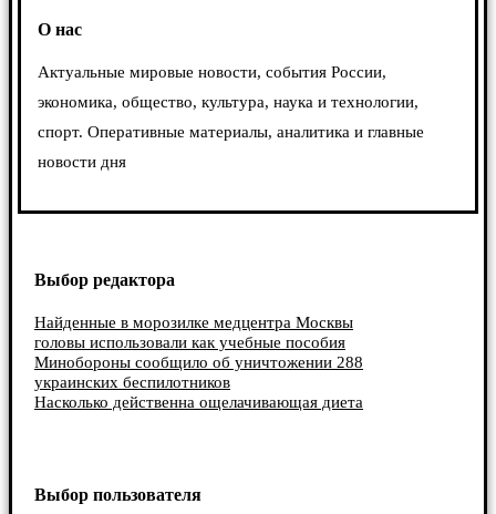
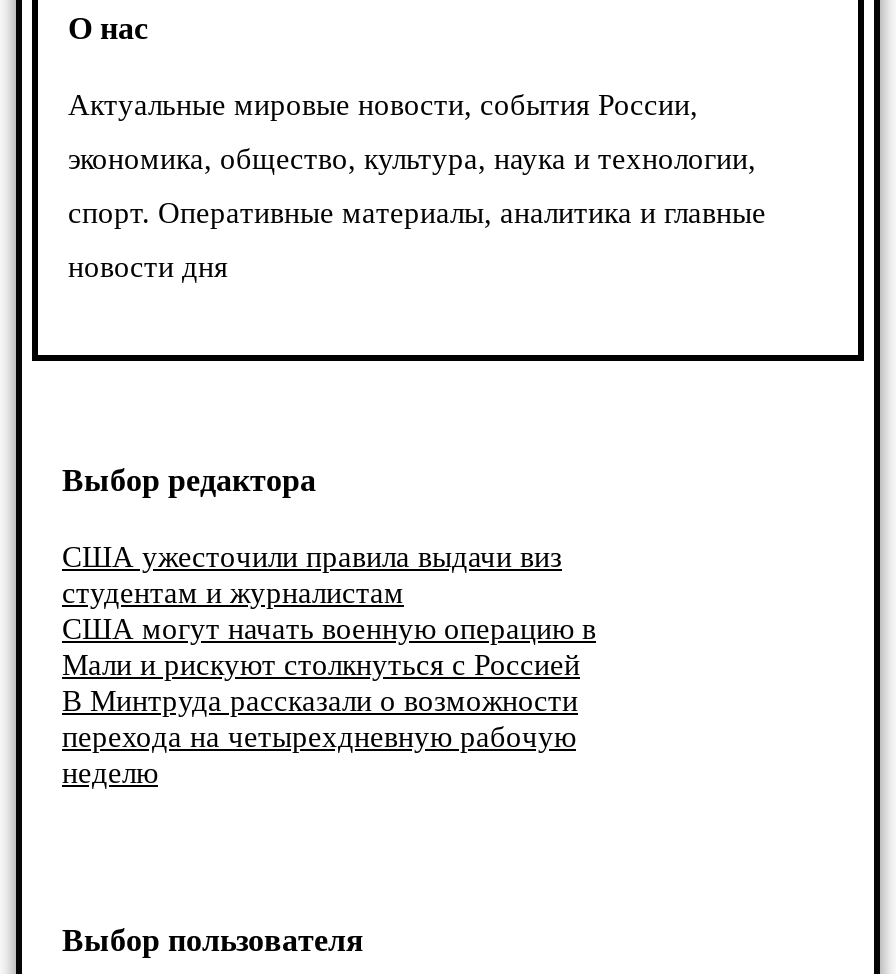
[34,314,363,411] Найденные в морозилке медцентра Москвы | головы использовали как учебные пособия | Минобороны сообщило об уничтожении 288 | украинских беспилотников | Насколько действенна ощелачивающая диета -> [62,541,596,789] США ужесточили правила выдачи виз | студентам и журналистам | США могут начать военную операцию в | Мали и рискуют столкнуться с Россией | В Минтруда рассказали о возможности | перехода на четырехдневную рабочую | неделю

